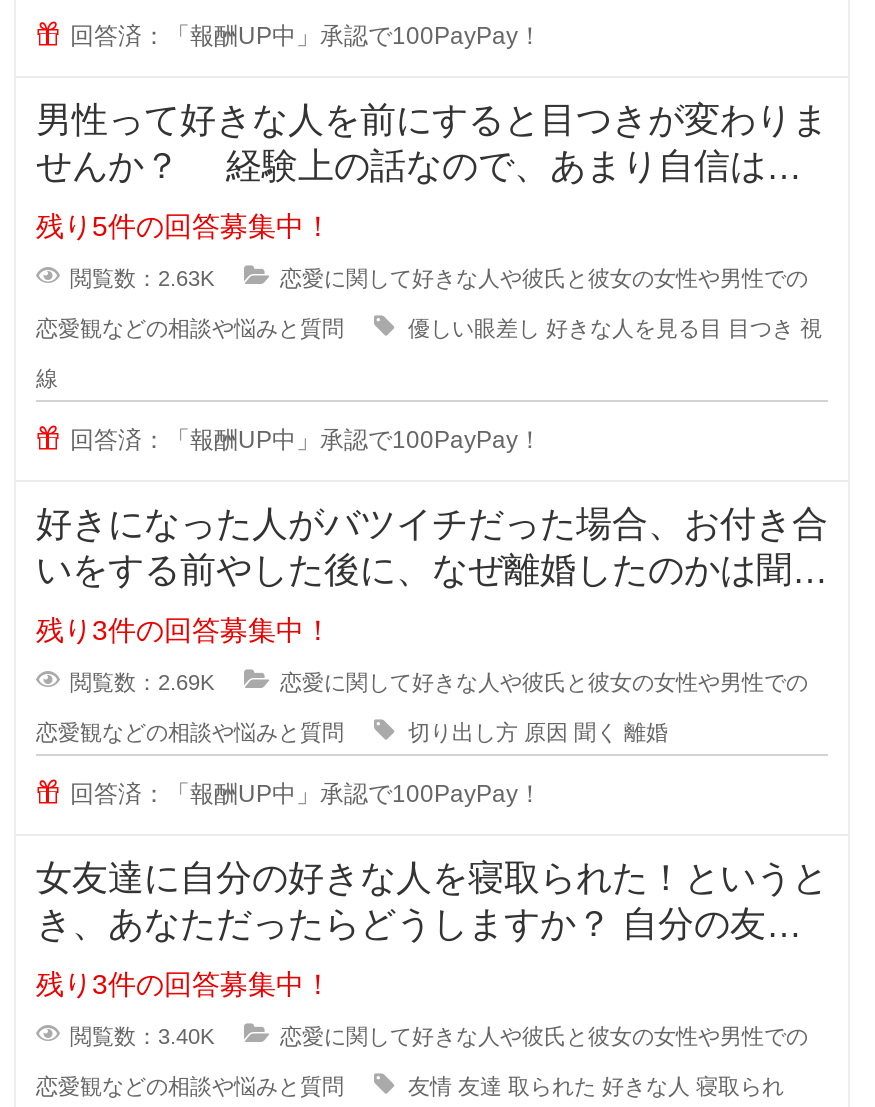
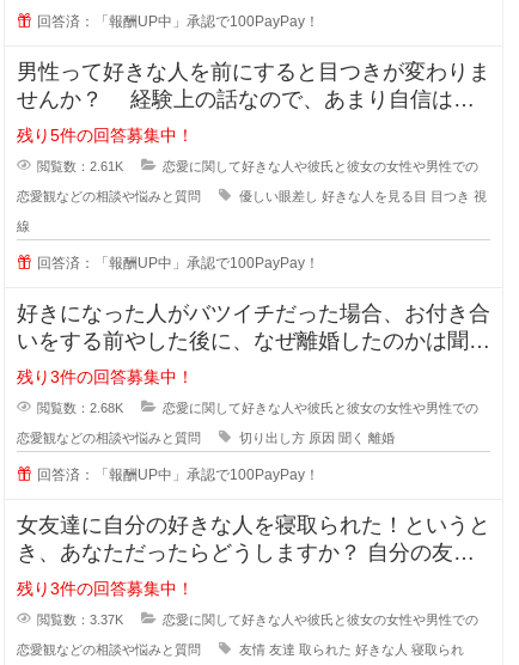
[70,266,214,290] 閲覧数：2.63K -> [37,159,123,174] 閲覧数：2.61K
[70,670,214,694] 閲覧数：2.69K -> [37,401,123,415] 閲覧数：2.68K
[70,1024,214,1048] 閲覧数：3.40K -> [37,613,123,627] 閲覧数：3.37K

